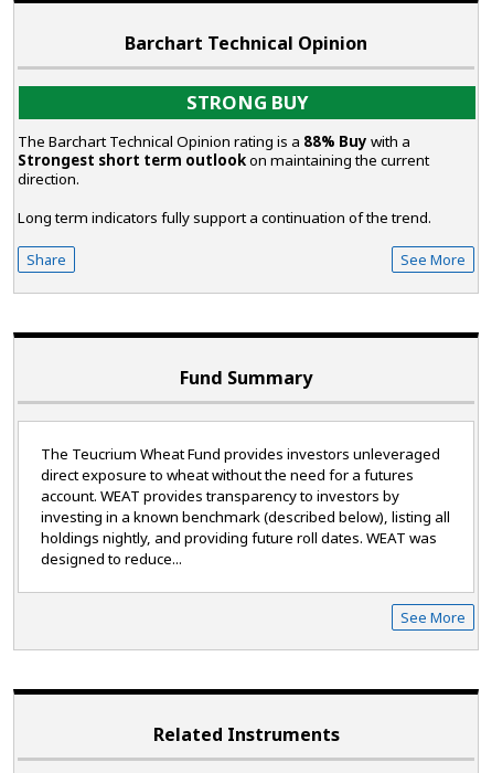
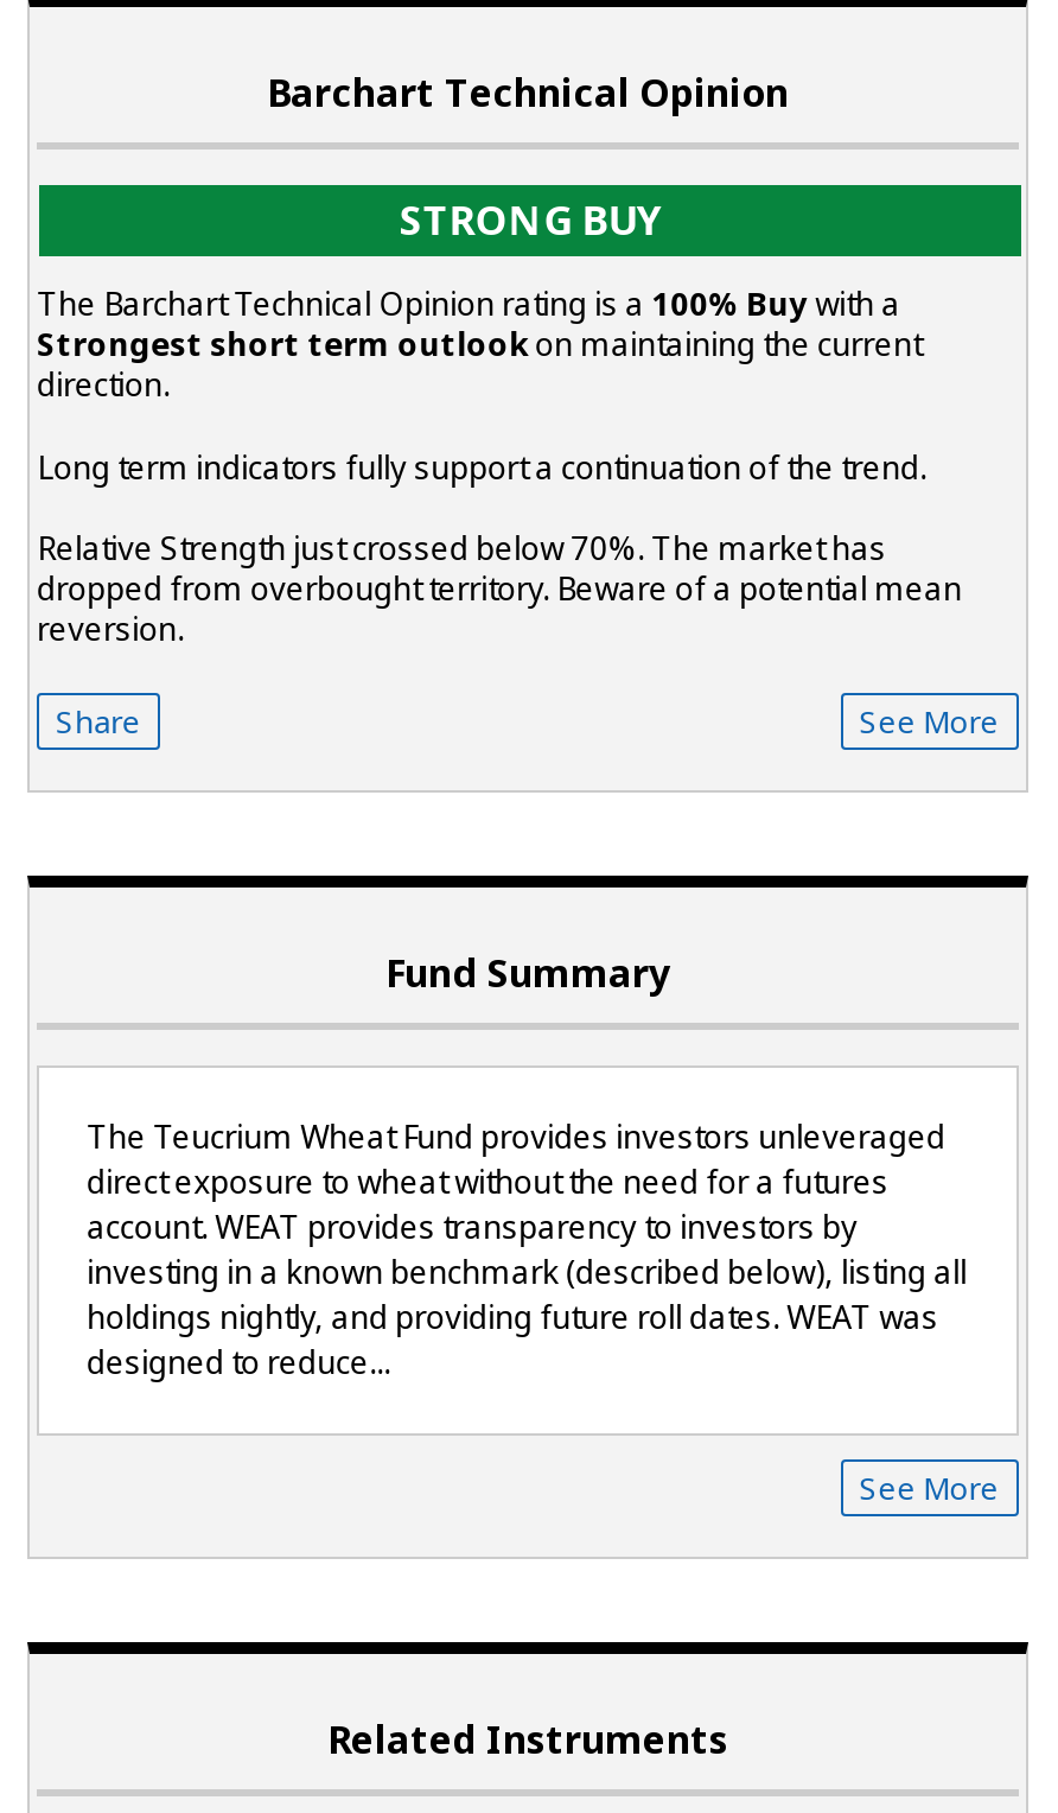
[18,132,411,152] The Barchart Technical Opinion rating is a 88% Buy with a -> [37,283,900,326] The Barchart Technical Opinion rating is a 100% Buy with a
none -> [37,527,962,651] Relative Strength just crossed below 70%. The market has | dropped from overbought territory. Beware of a potential mean | reversion.

